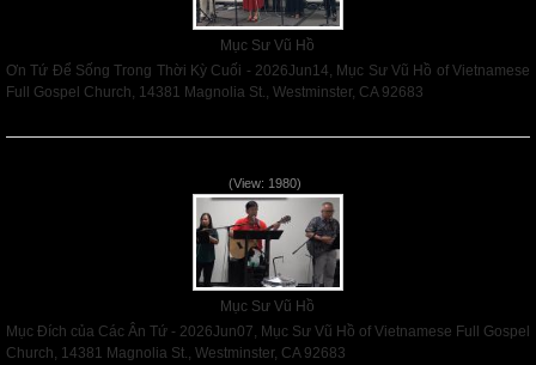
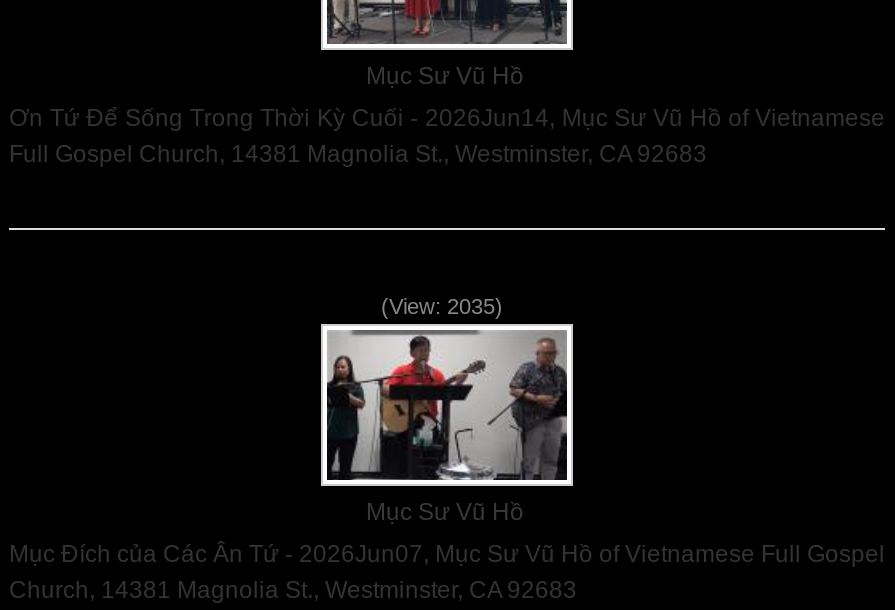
[229,176,301,190] (View: 1980) -> [381,294,503,318] (View: 2035)

